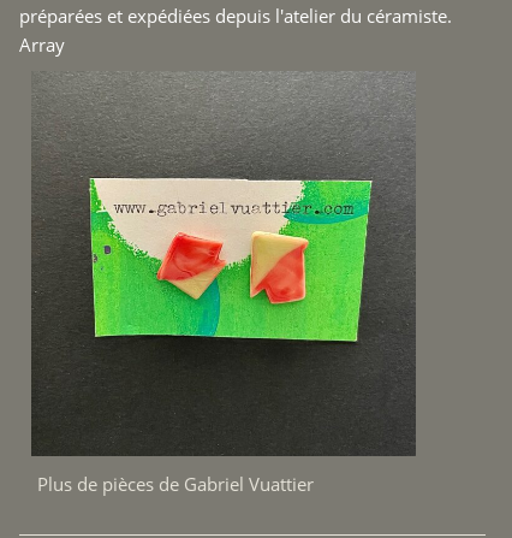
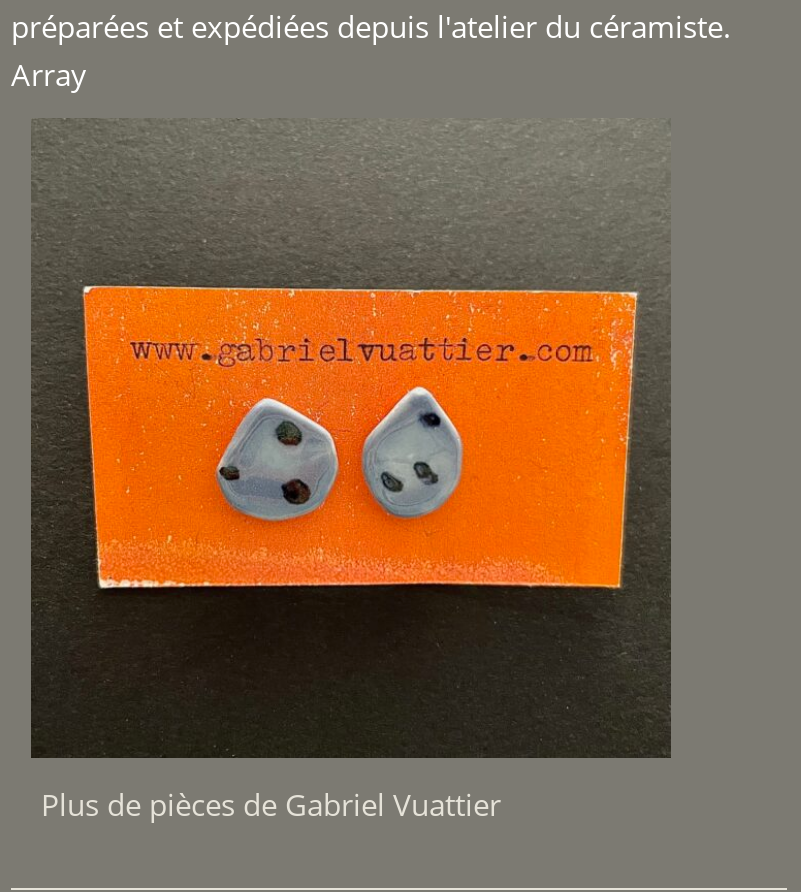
[40,72,395,453] [image] -> [81,284,639,624] [image]

